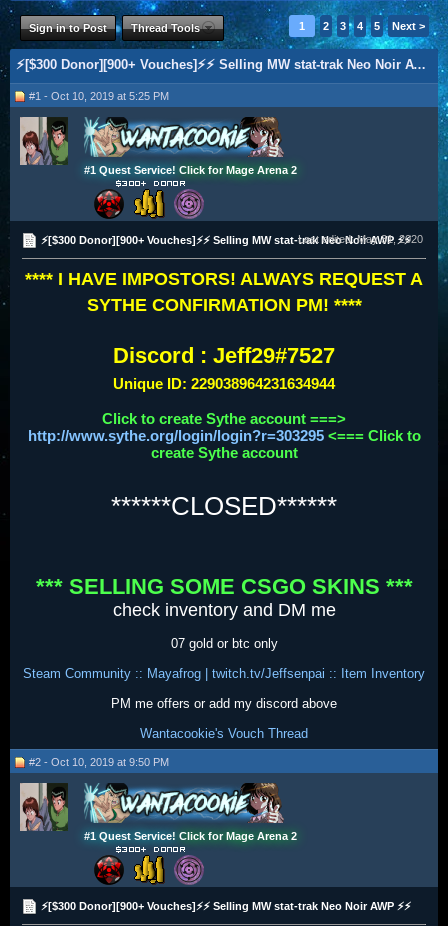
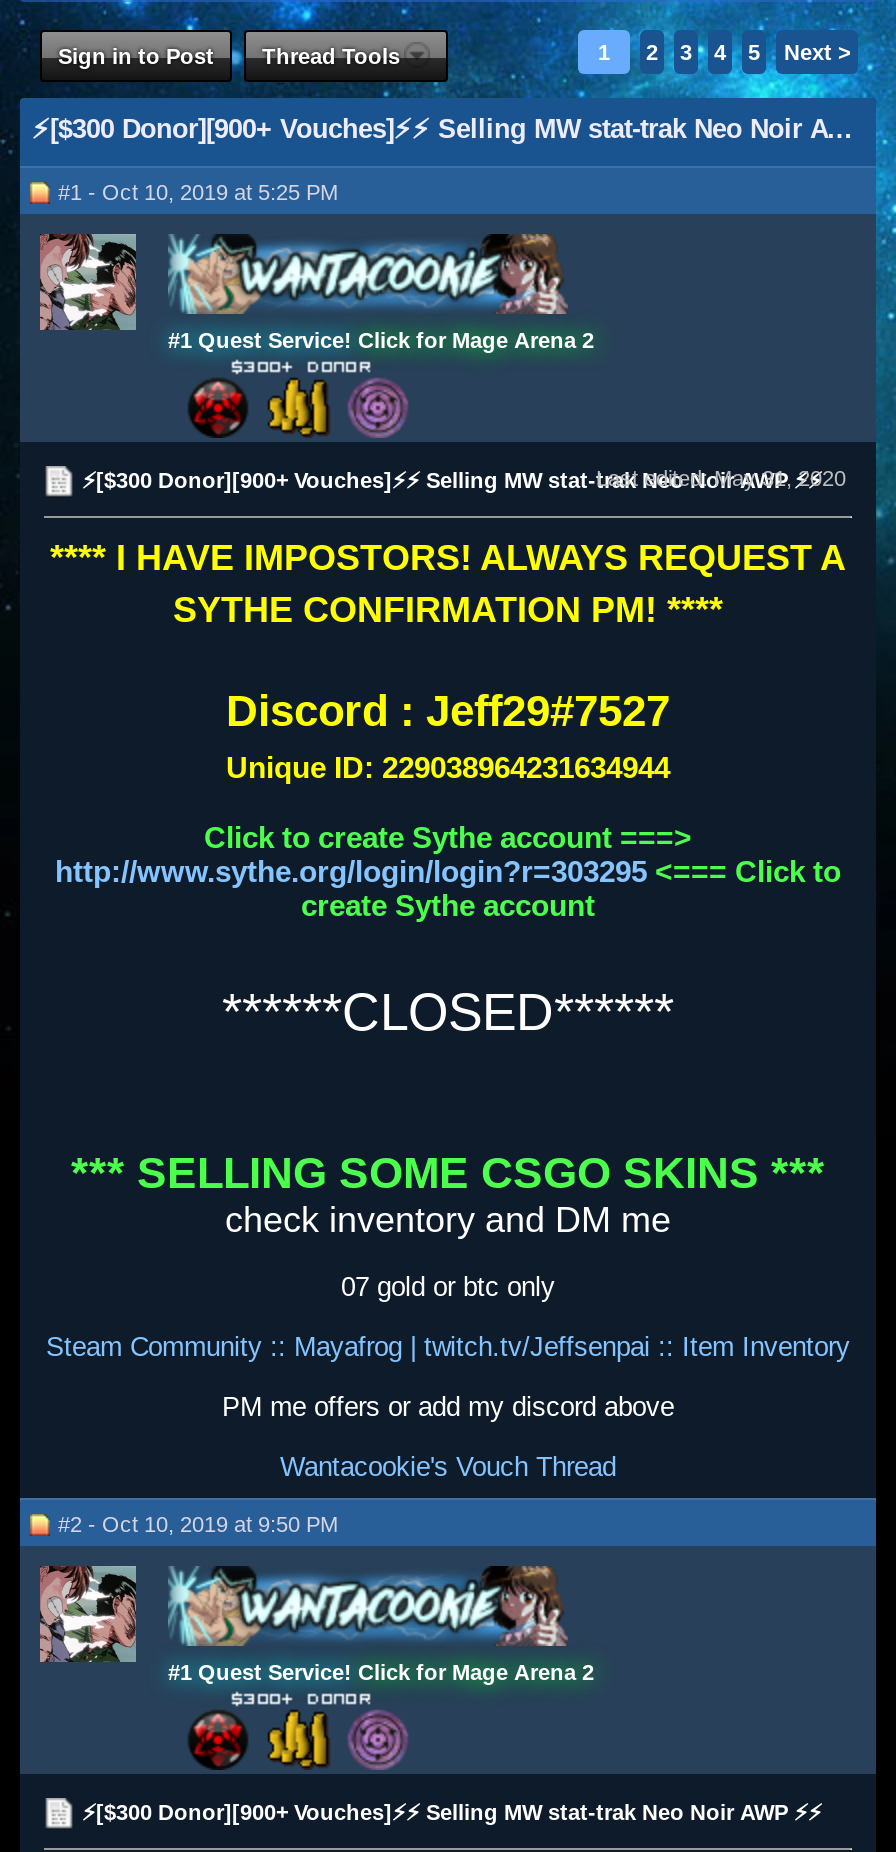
[19,116,68,166] [image] -> [40,232,138,332] [image]
[19,782,68,832] [image] -> [40,1564,138,1664] [image]

